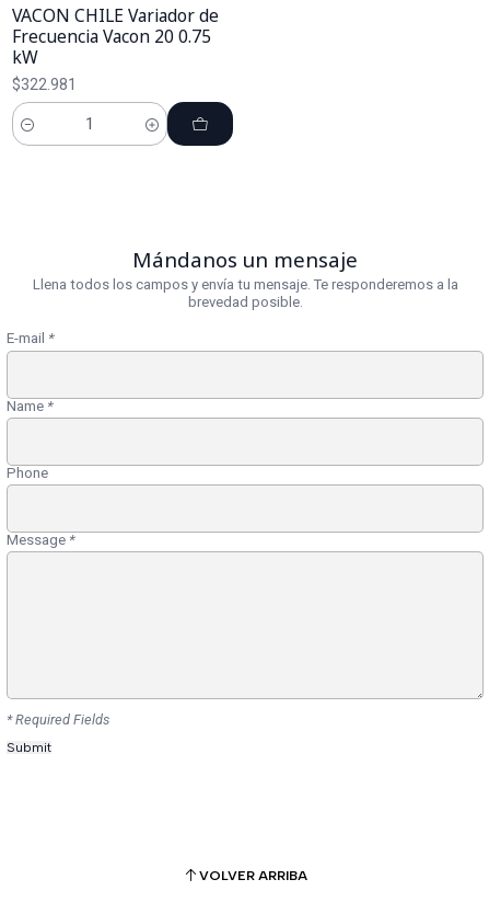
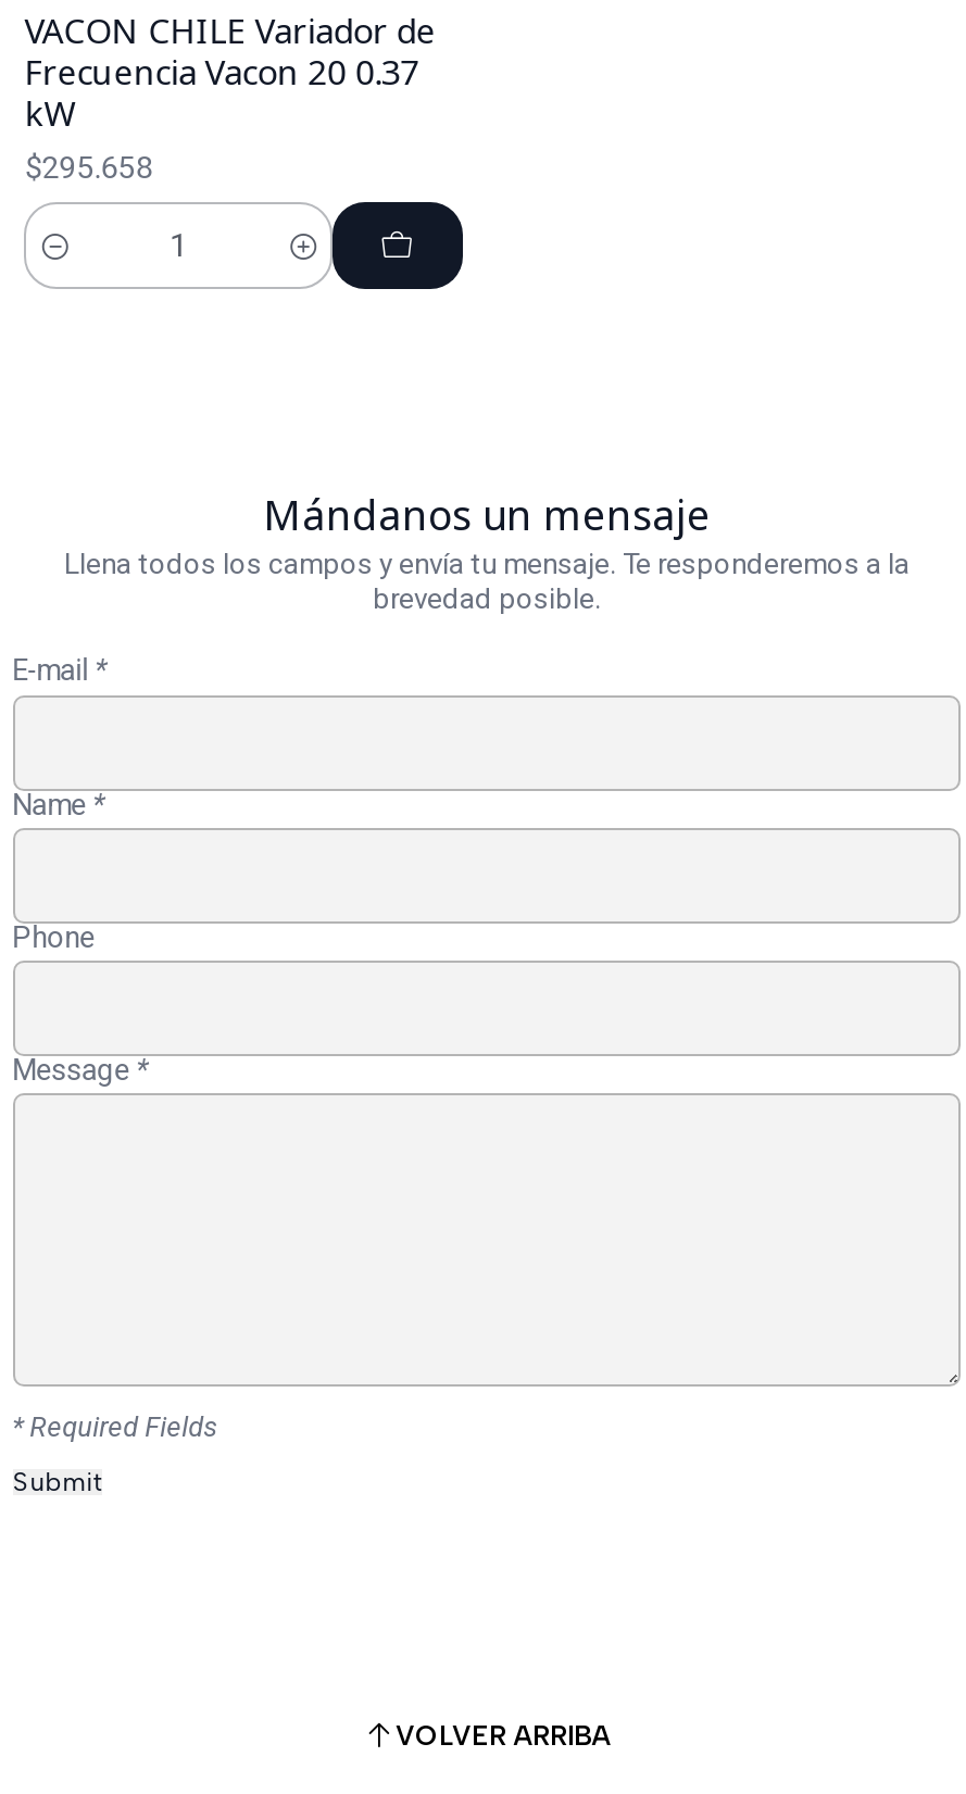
[12,25,211,49] Frecuencia Vacon 20 0.75 -> [24,49,420,96] Frecuencia Vacon 20 0.37
[12,75,77,93] $322.981 -> [24,150,153,184] $295.658

